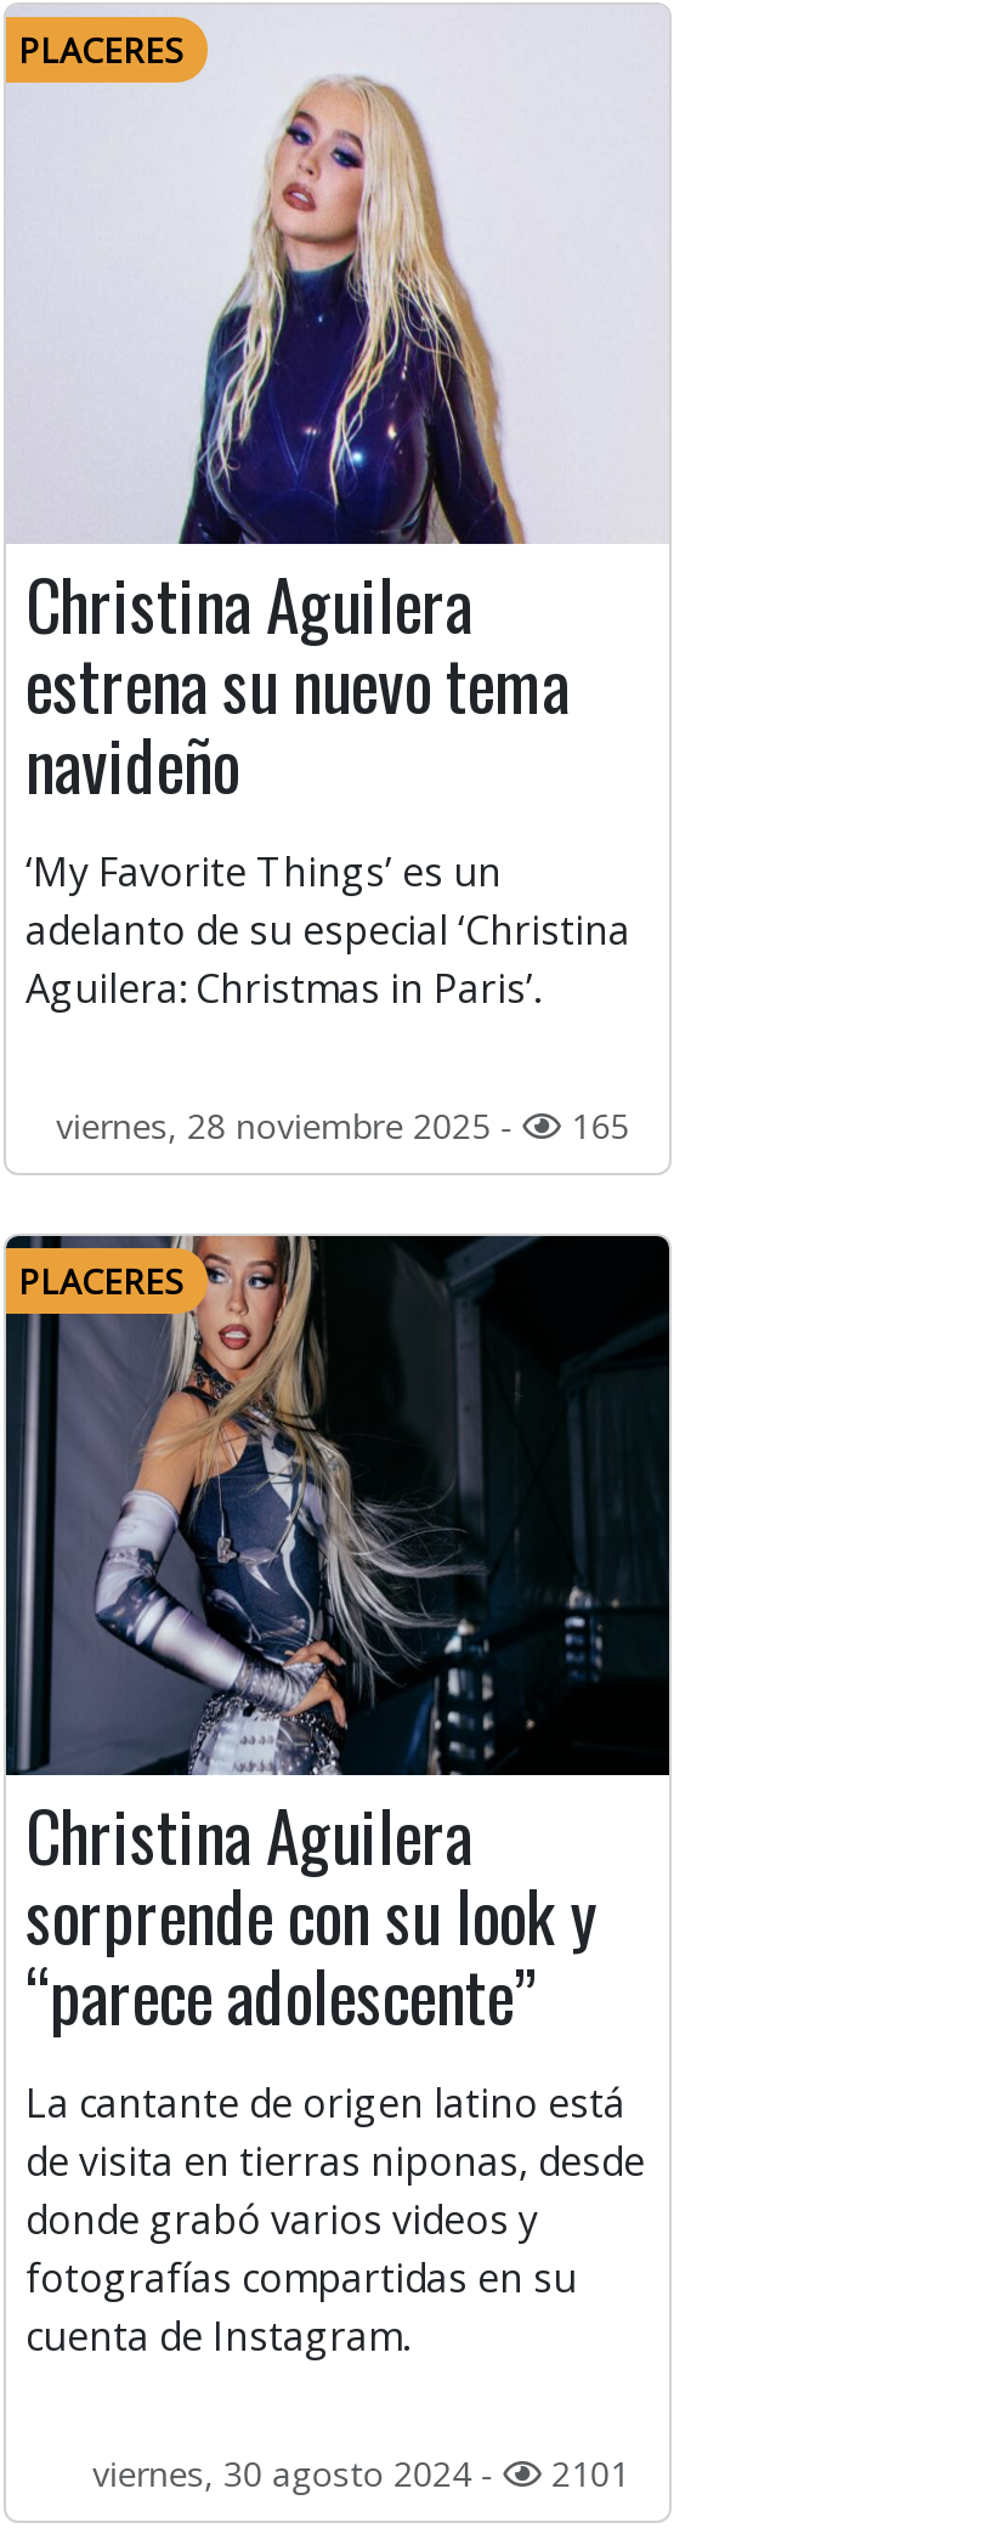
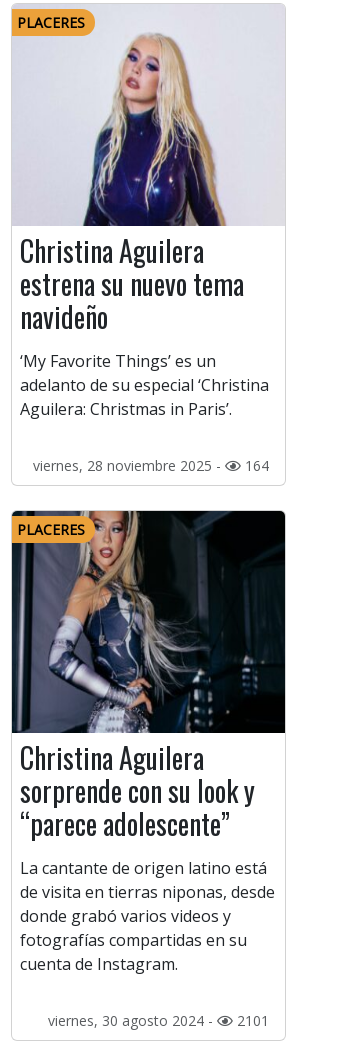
[56,1102,630,1149] viernes, 28 noviembre 2025 - 165 -> [33,456,269,475] viernes, 28 noviembre 2025 - 164

